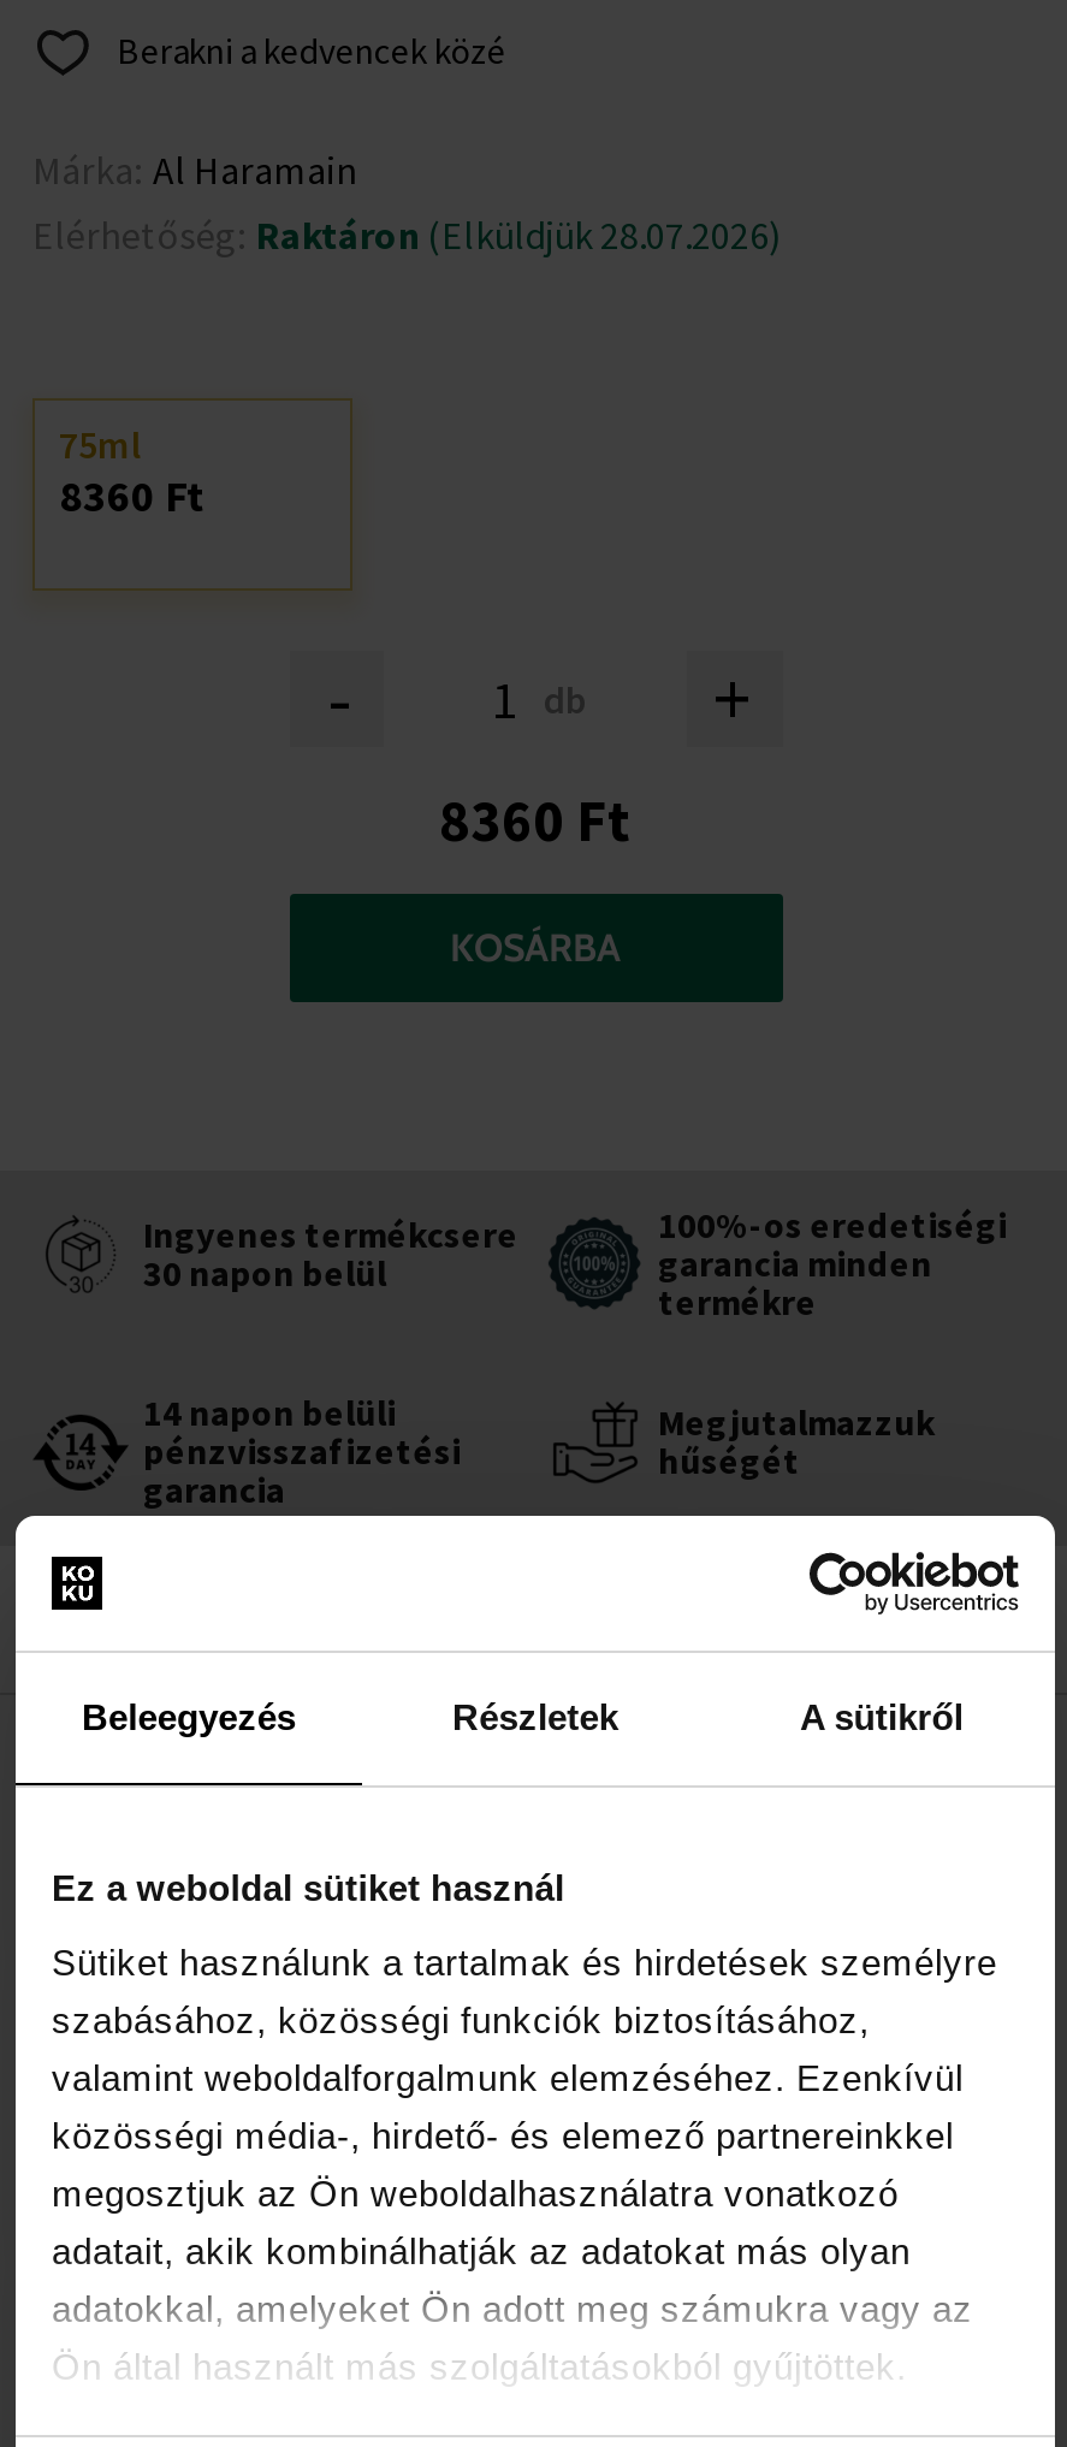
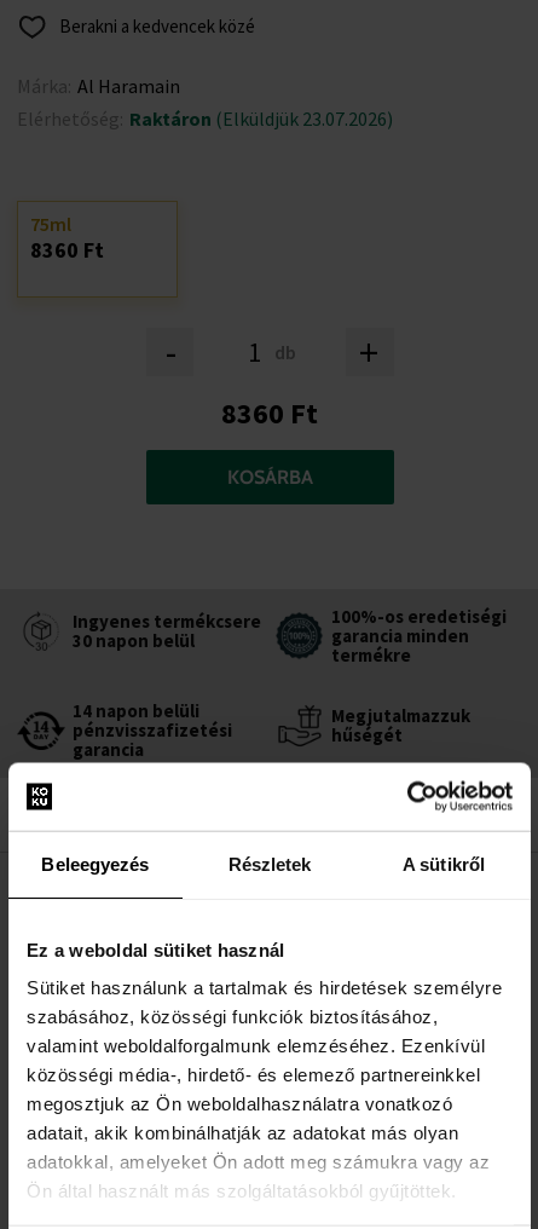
[32,211,781,259] Elérhetőség: Raktáron (Elküldjük 28.07.2026) -> [17,107,393,131] Elérhetőség: Raktáron (Elküldjük 23.07.2026)

